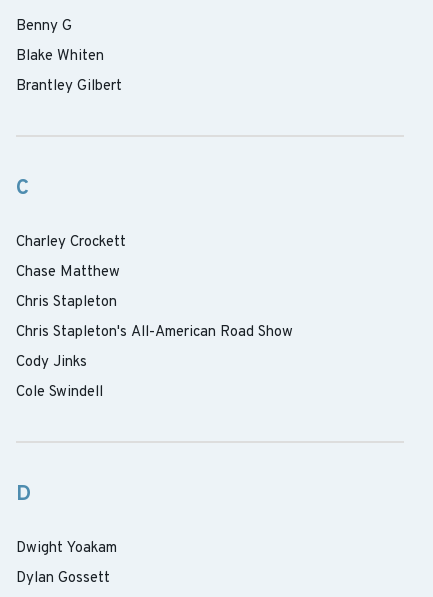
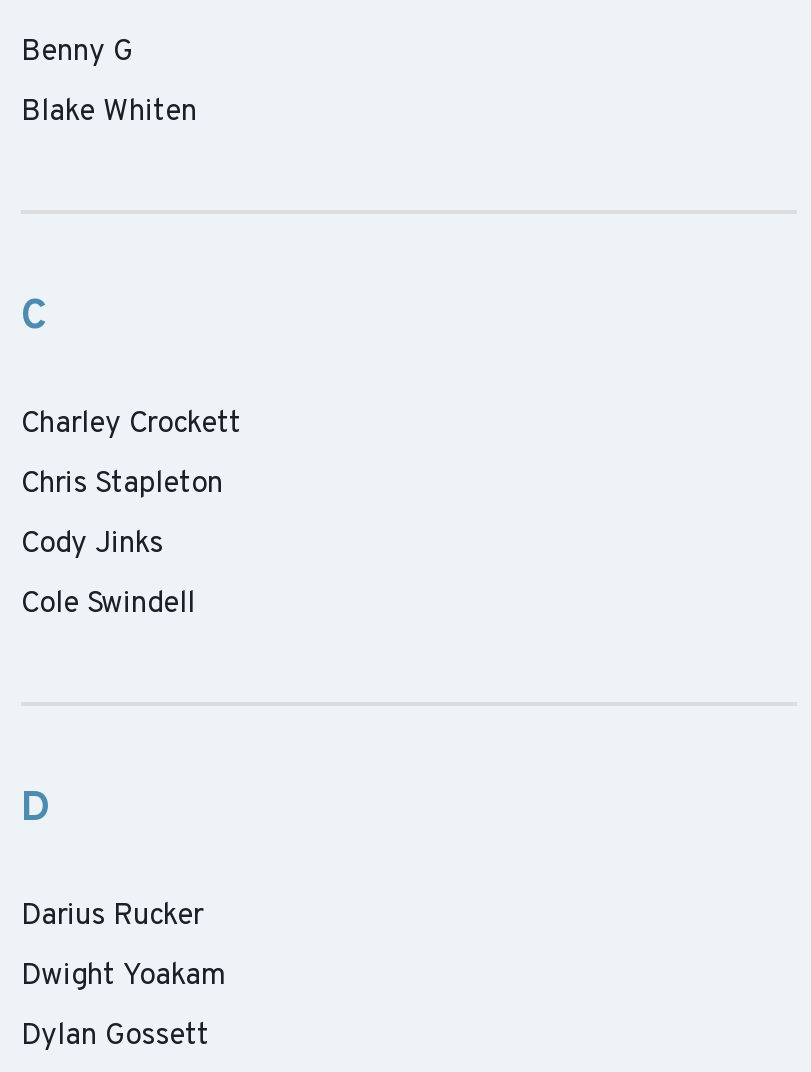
[16,77,122,96] Brantley Gilbert -> none
[16,263,120,282] Chase Matthew -> none
[16,323,293,342] Chris Stapleton's All-American Road Show -> none
moved [16,353,103,508] -> [21,526,195,836]: Cody Jinks | Cole Swindell | D
none -> [21,898,203,936] Darius Rucker

